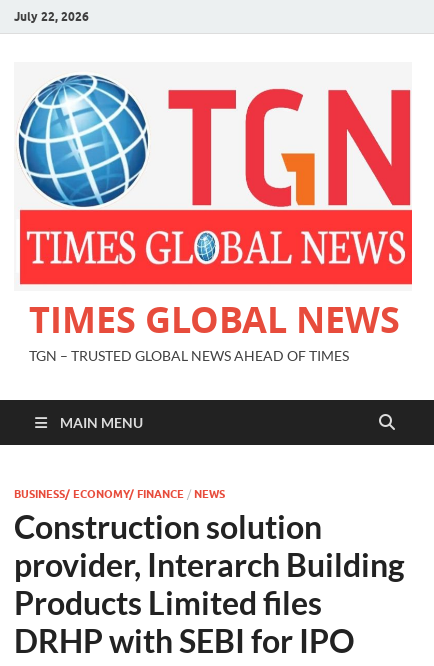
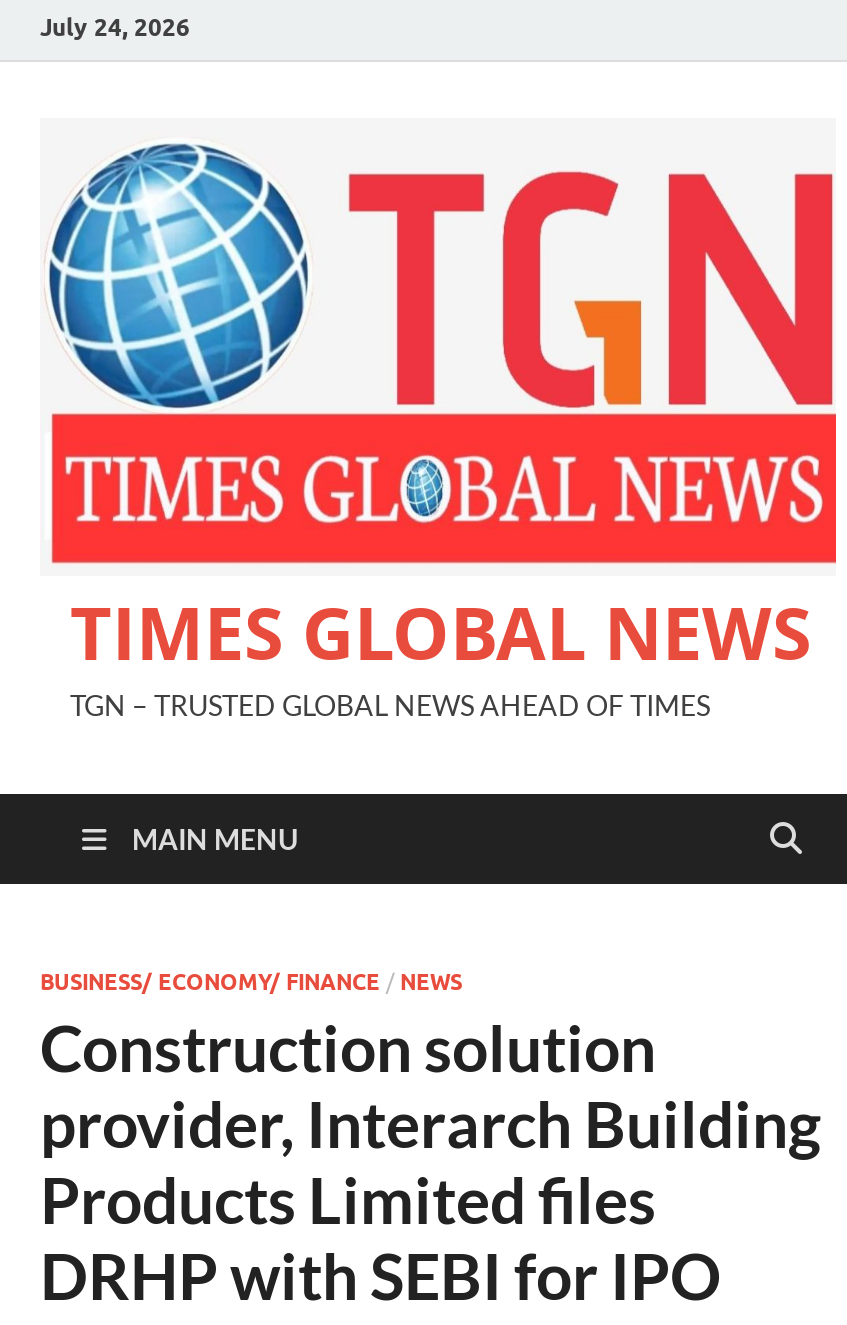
[14,8,89,23] July 22, 2026 -> [40,11,190,41] July 24, 2026

